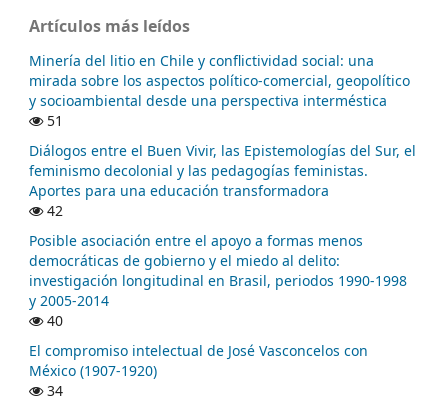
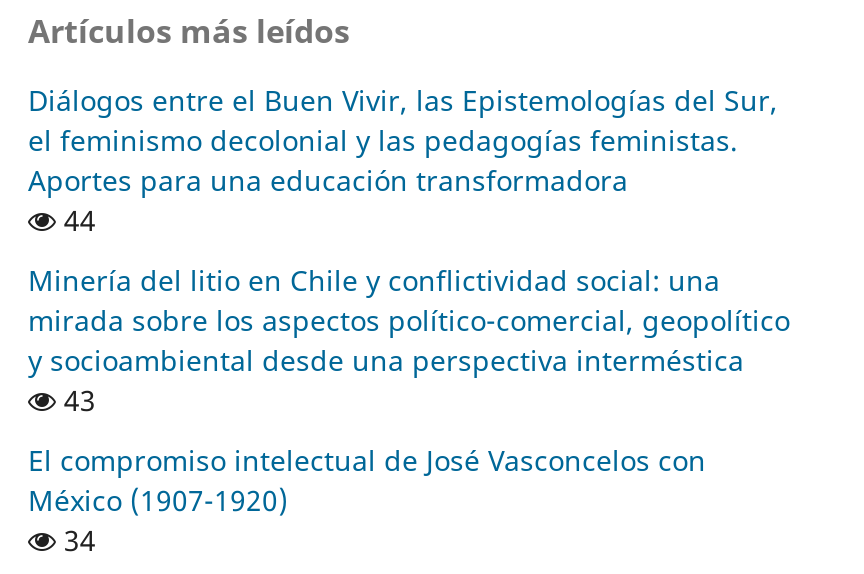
none -> [28,82,778,240] Diálogos entre el Buen Vivir, las Epistemologías del Sur, | el feminismo decolonial y las pedagogías feministas. | 44
moved [29,51,410,110] -> [28,262,790,380]: Minería del litio en Chile y conflictividad social: una | mirada sobre los aspectos político-comercial, geopolítico | y socioambiental desde una perspectiva interméstica
[29,111,416,330] 51 | Diálogos entre el Buen Vivir, las Epistemologías del Sur, el | feminismo decolonial y las pedagogías feministas. | 42 | Posible asociación entre el apoyo a formas menos | democráticas de gobierno y el miedo al delito: | investigación longitudinal en Brasil, periodos 1990-1998 | y 2005-2014 | 40 -> [56,382,96,420] 43
moved [29,181,329,200] -> [28,162,628,200]: Aportes para una educación transformadora

